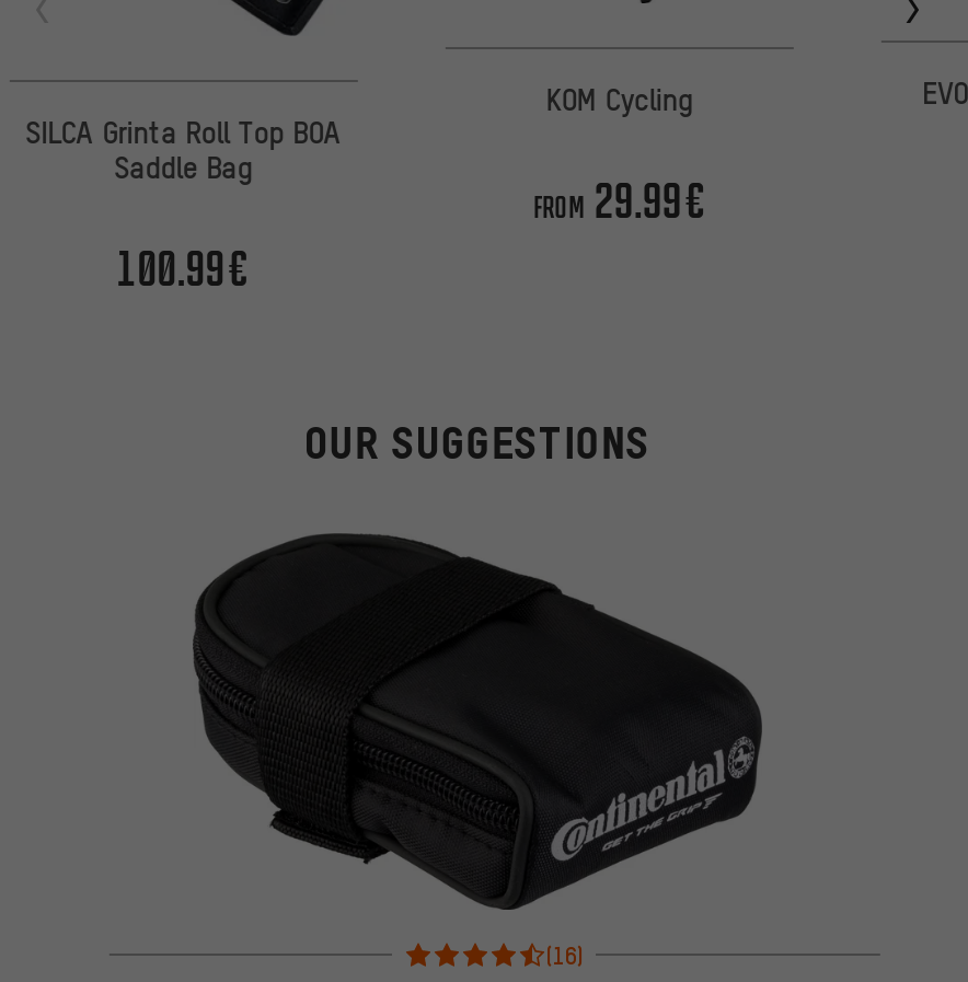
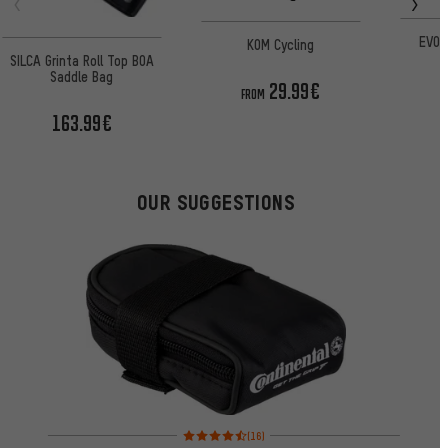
[117,238,249,300] 100.99€ -> [52,109,112,137] 163.99€

